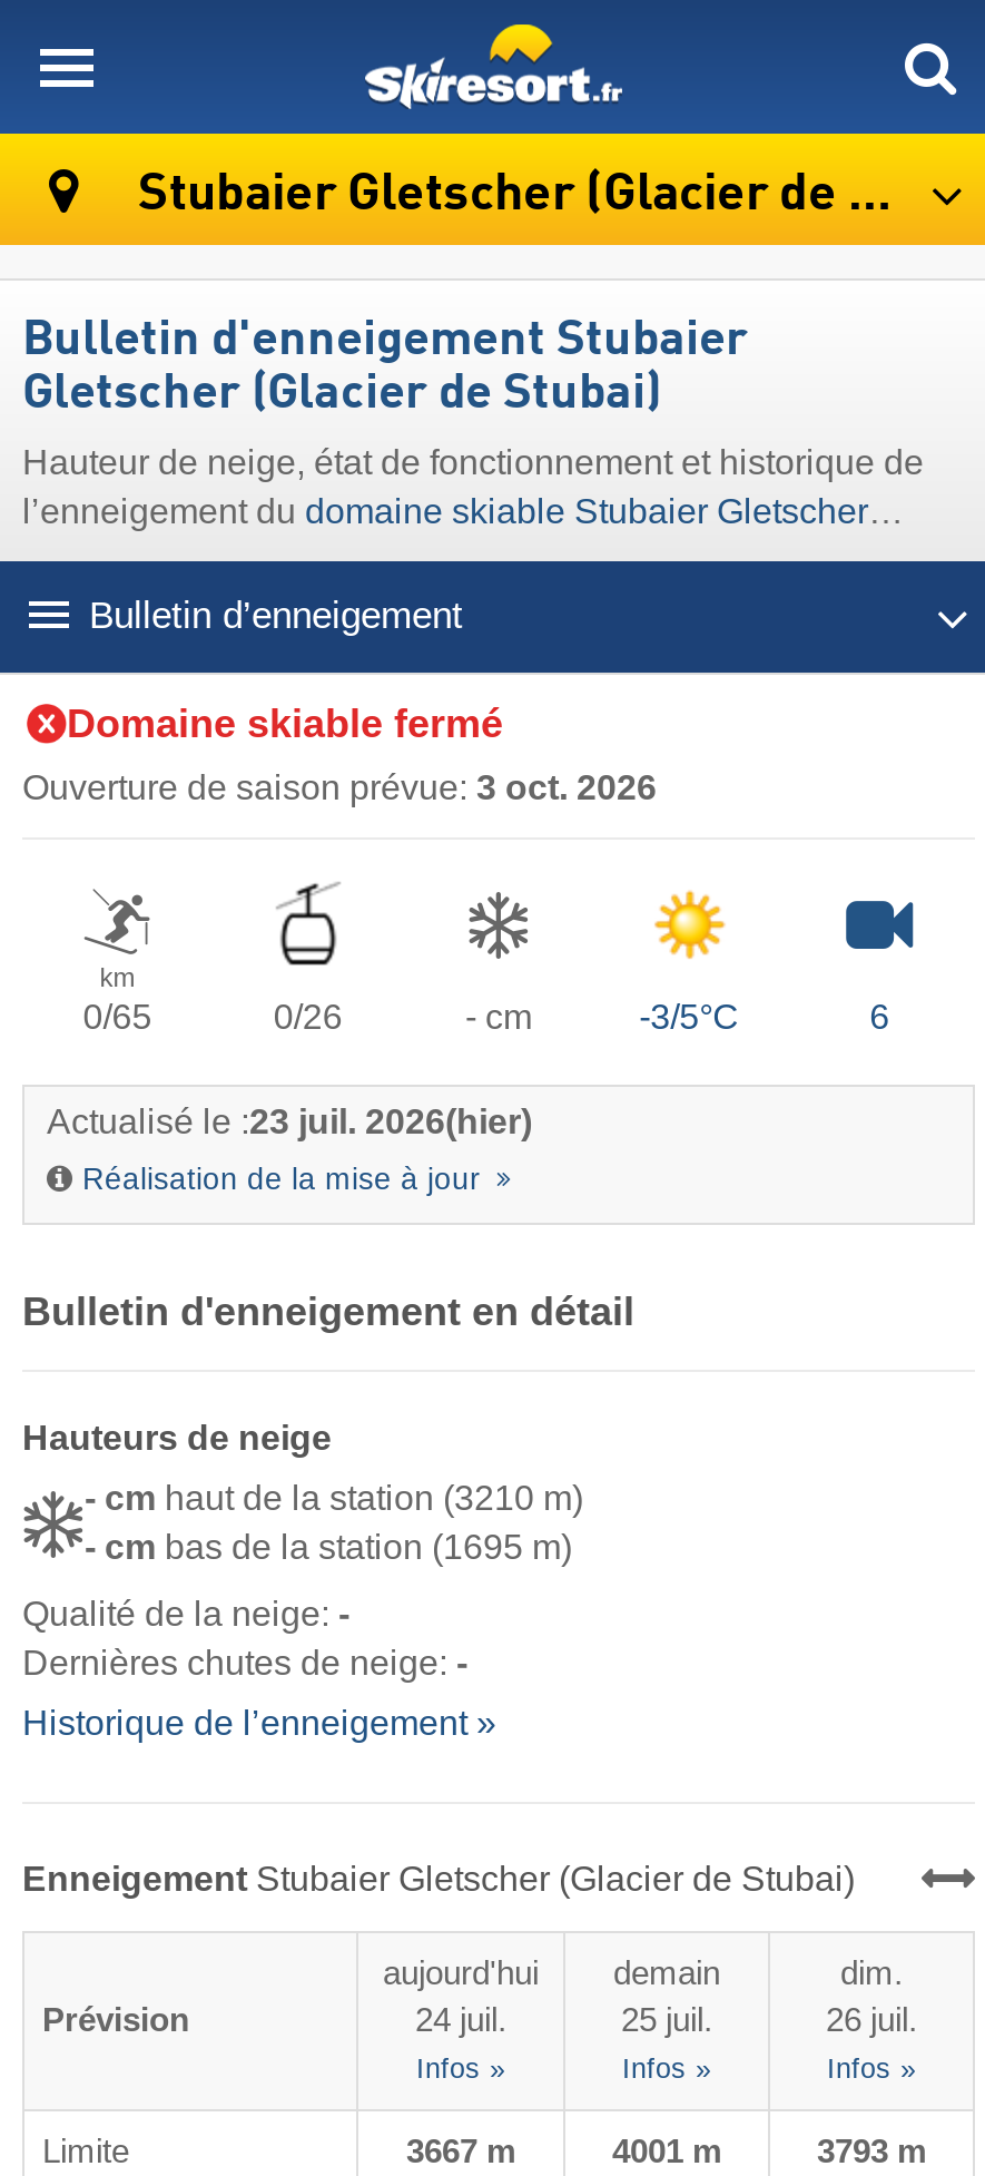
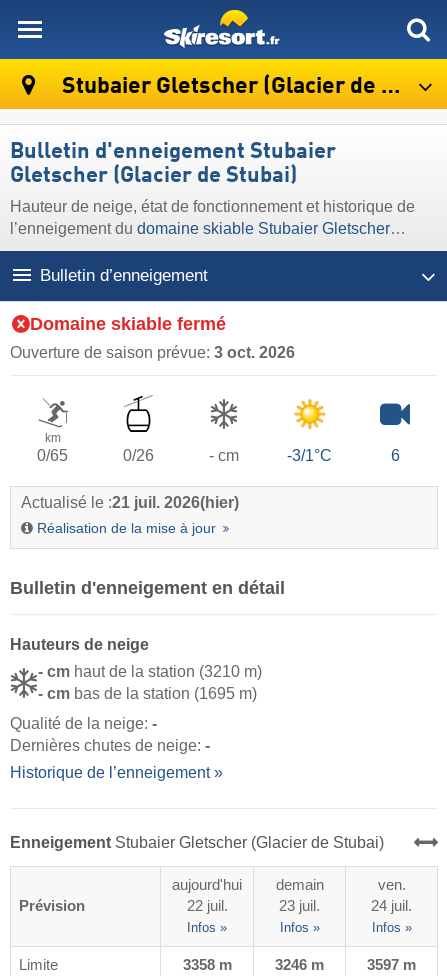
[639,998,739,1036] -3/5°C -> [287,447,332,464] -3/1°C
[47,1103,532,1141] Actualisé le : 23 juil. 2026(hier) -> [21,494,239,511] Actualisé le : 21 juil. 2026(hier)
[826,1956,917,2039] dim. | 26 juil. -> [371,877,412,914] ven. | 24 juil.
[415,2003,506,2039] 24 juil. -> [186,898,227,914] 22 juil.
[621,2003,712,2039] 25 juil. -> [279,898,320,914] 23 juil.
[406,2135,515,2170] 3667 m -> [182,957,231,973] 3358 m
[612,2135,721,2170] 4001 m -> [275,957,324,973] 3246 m
[817,2135,926,2170] 3793 m -> [367,957,416,973] 3597 m

